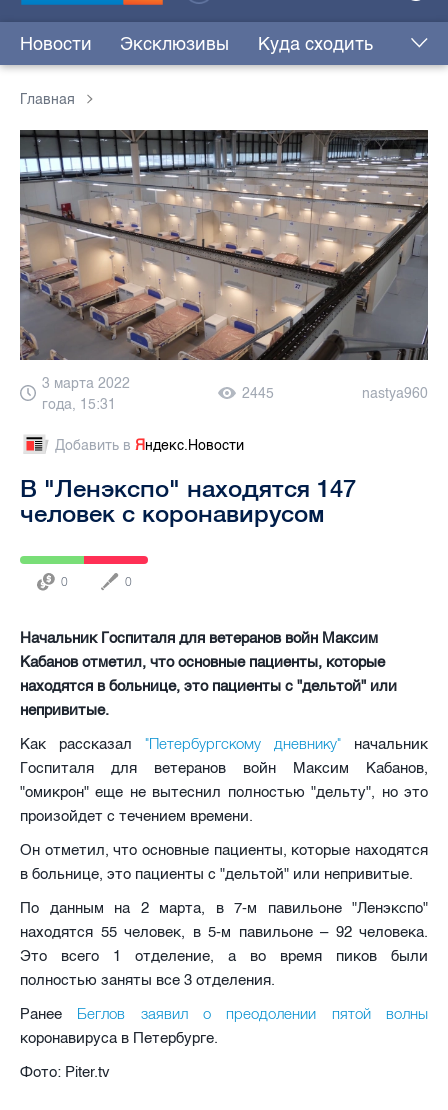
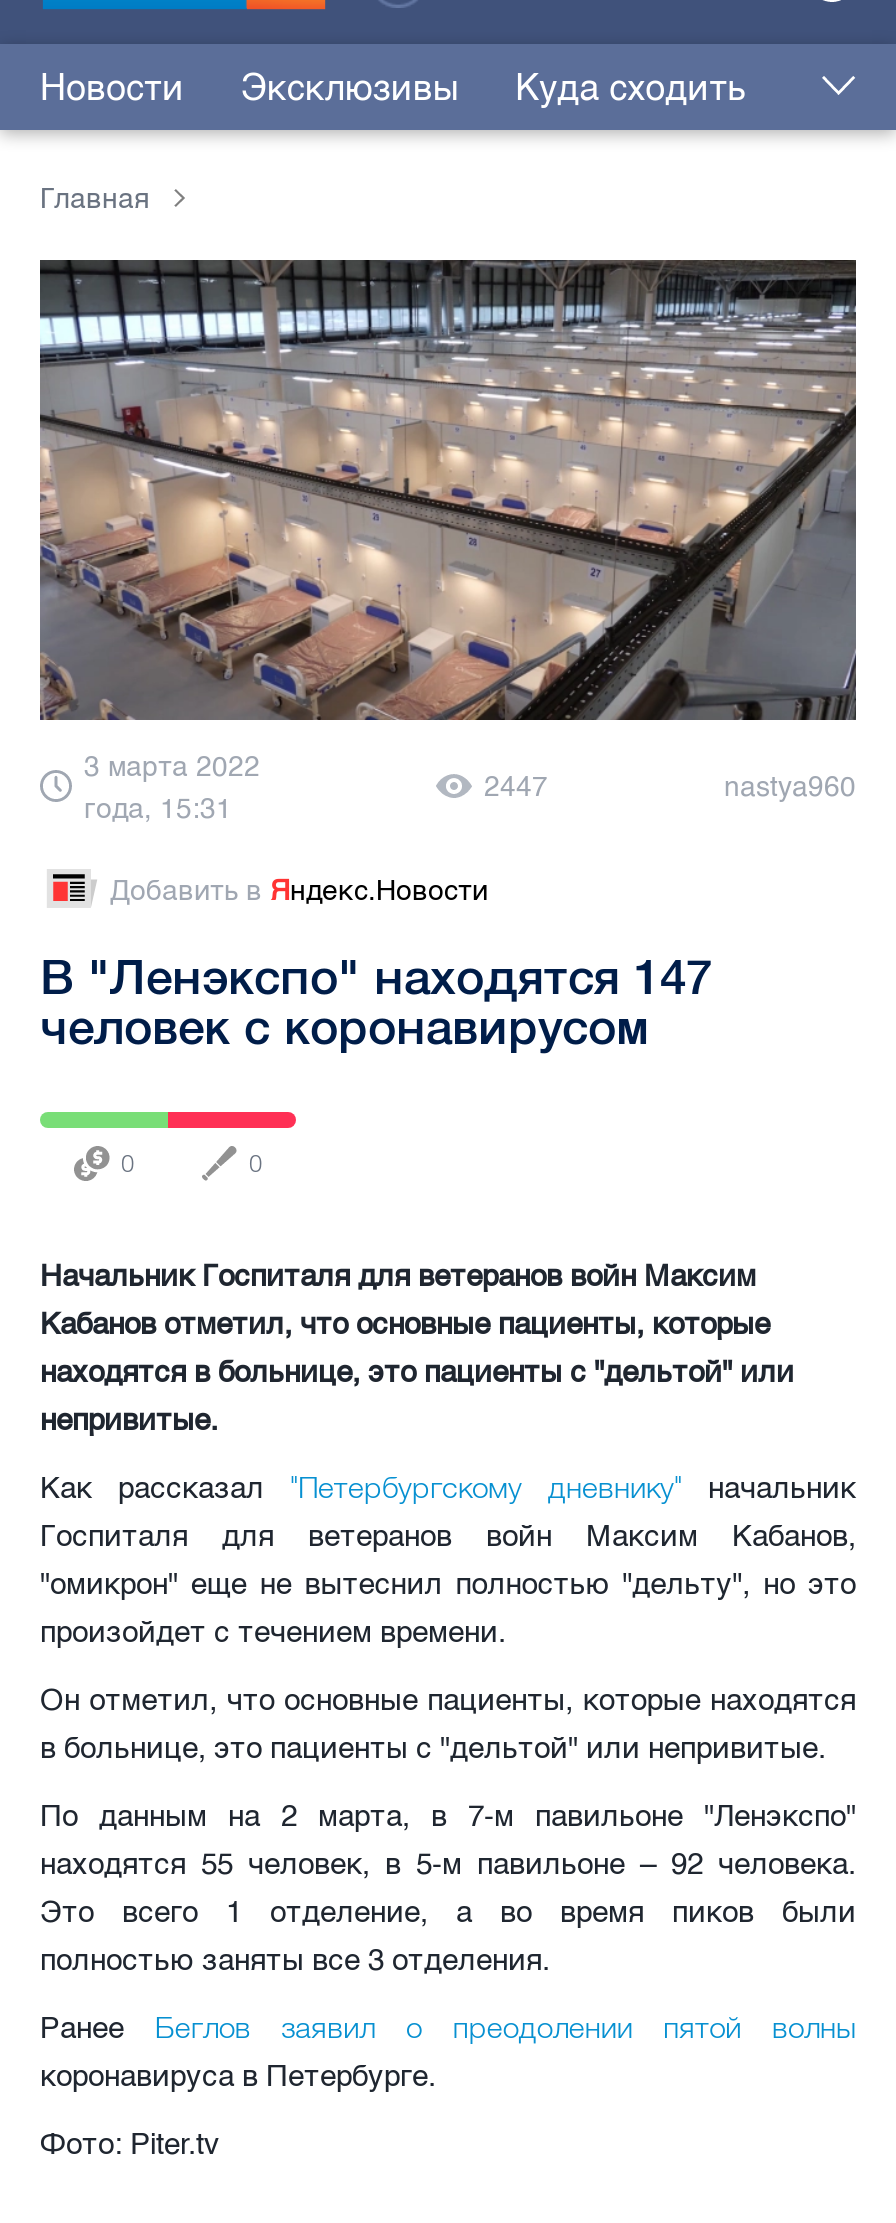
[242,385,274,402] 2445 -> [484,770,548,804] 2447

